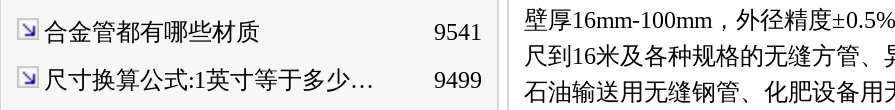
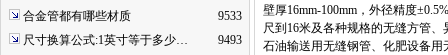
[434,18,482,46] 9541 -> [217,9,241,23] 9533
[434,66,482,94] 9499 -> [217,33,241,47] 9493

